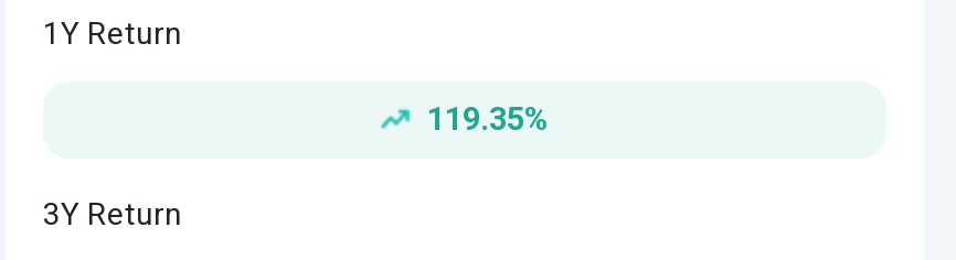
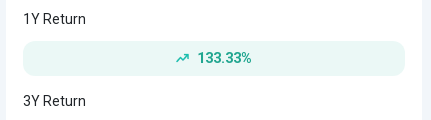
[427,101,549,139] 119.35% -> [197,50,252,67] 133.33%

